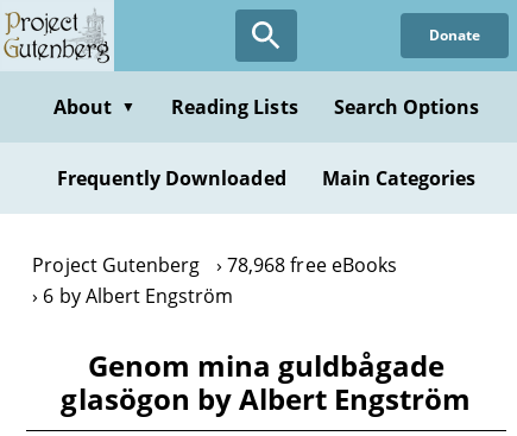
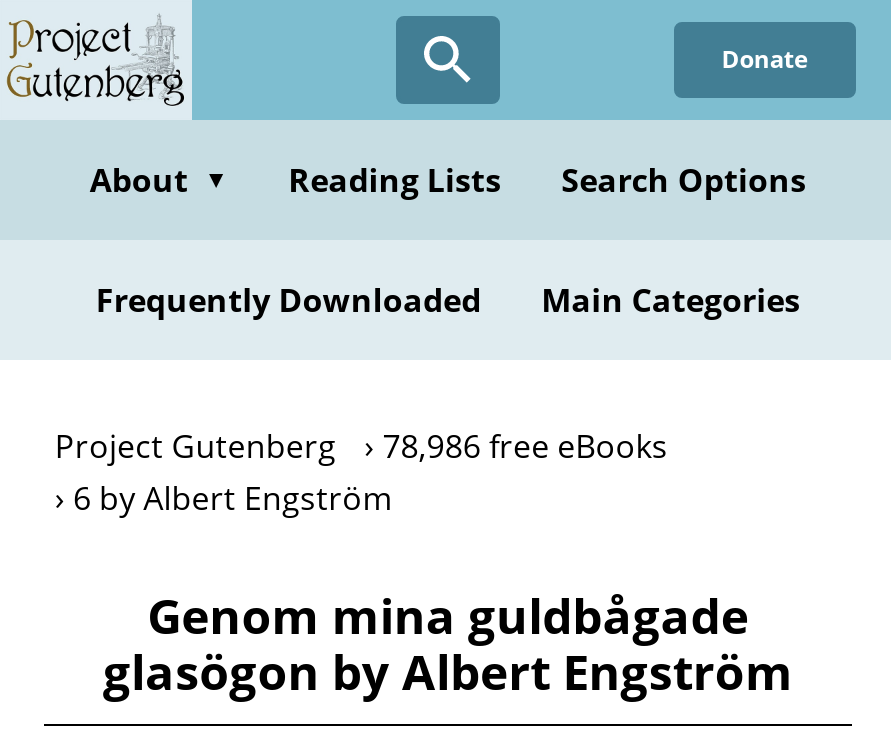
[33,252,397,278] Project Gutenberg 78,968 free eBooks -> [55,424,668,468] Project Gutenberg 78,986 free eBooks

